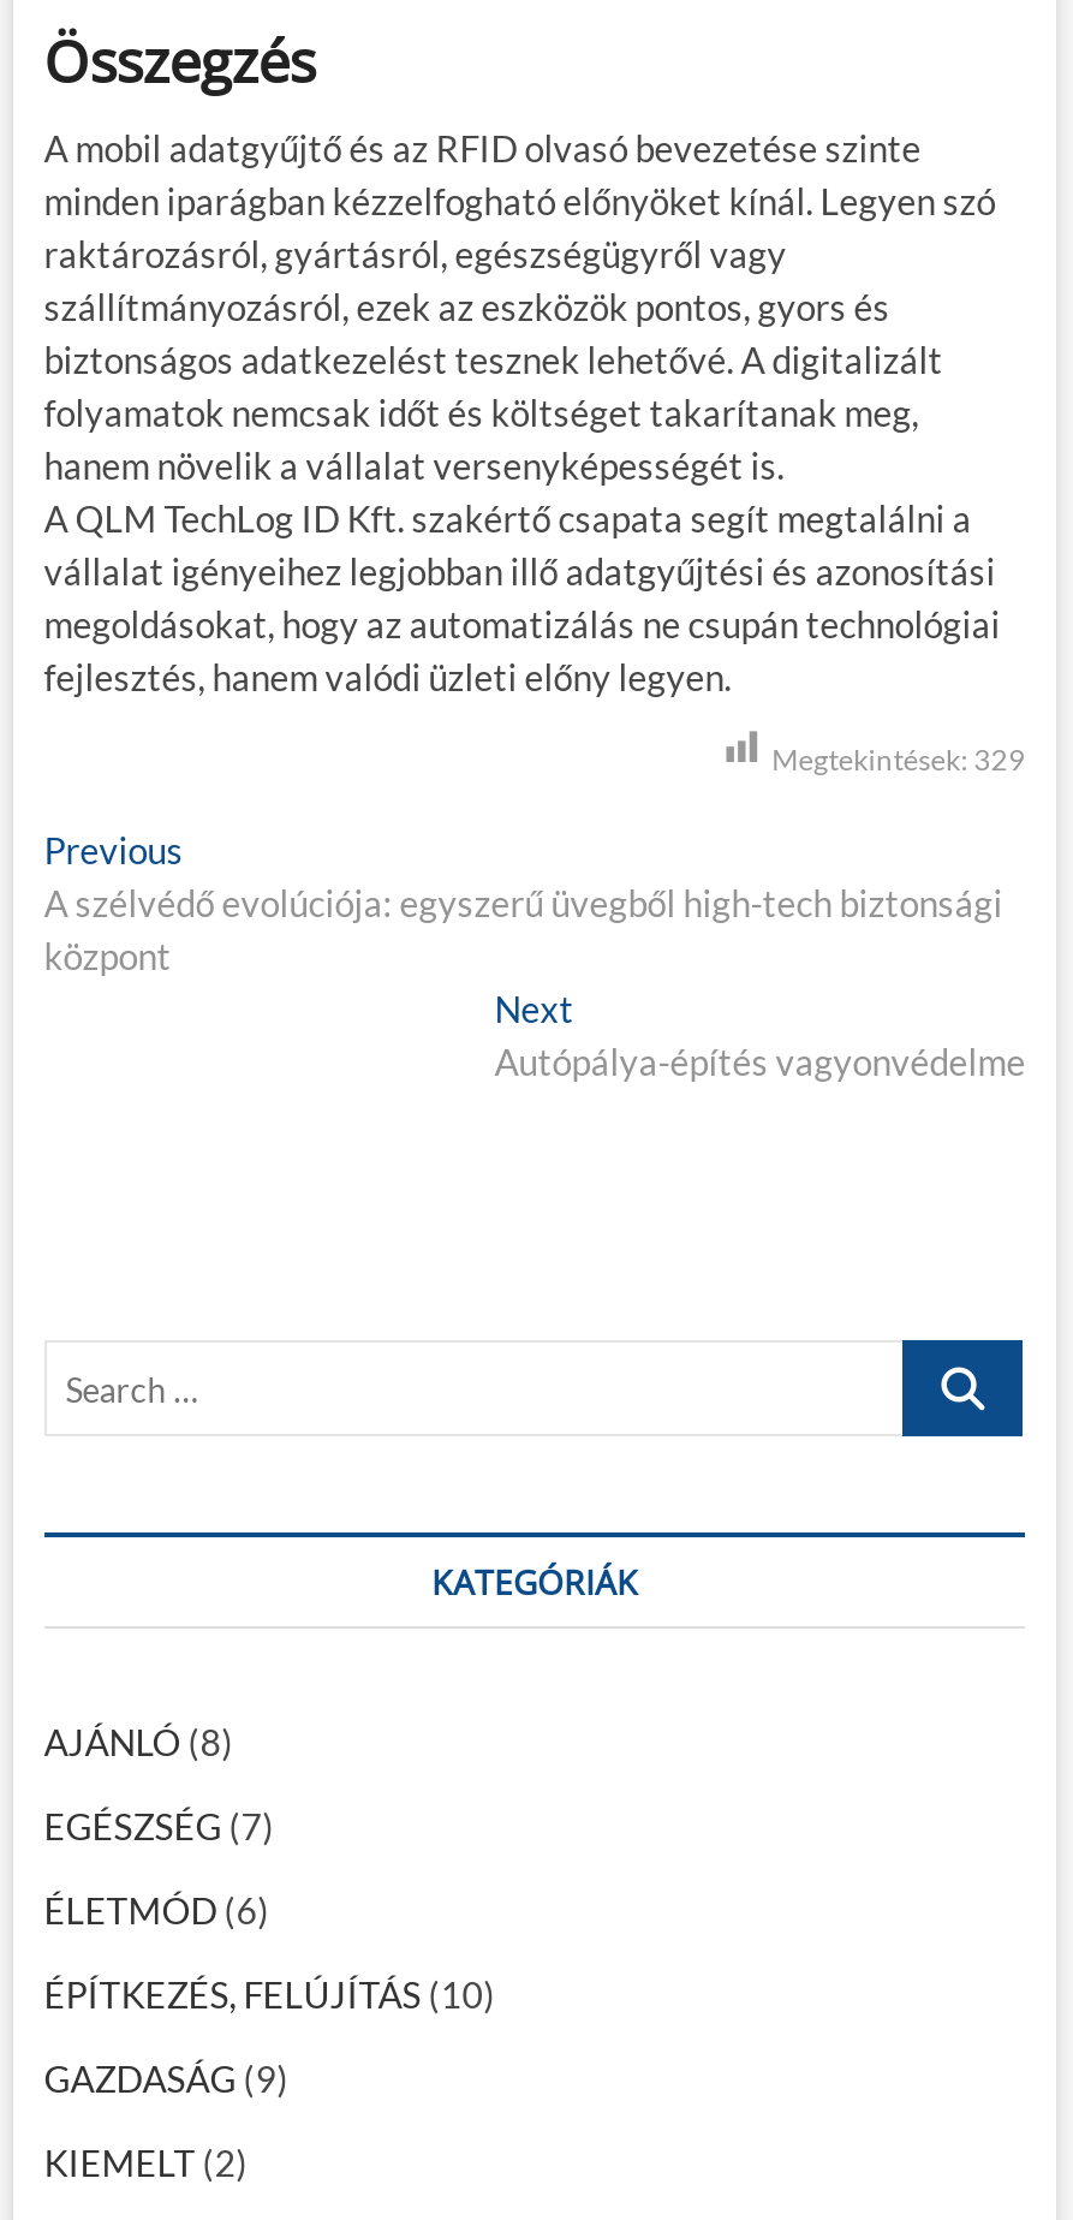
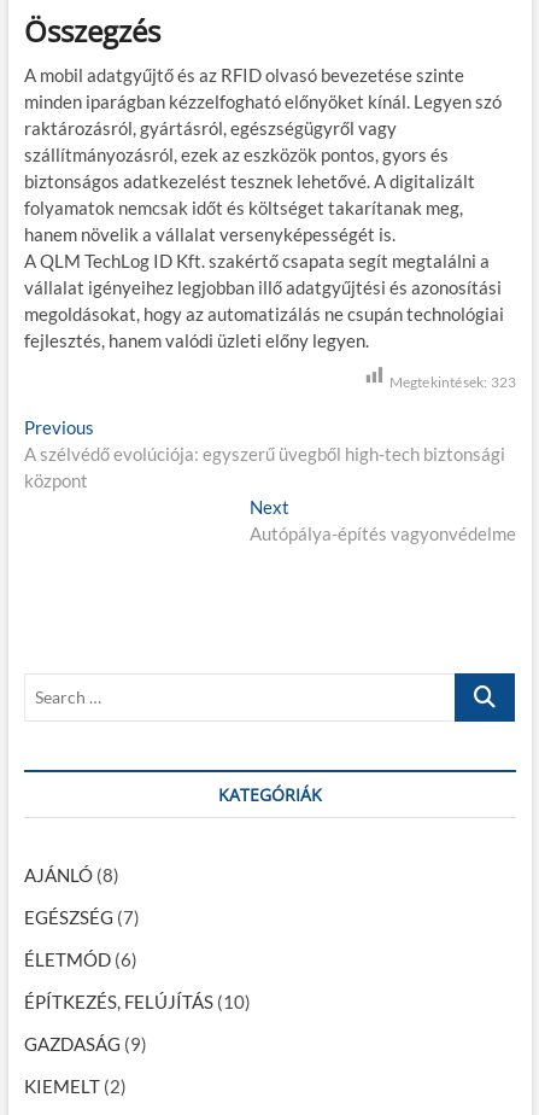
[772,742,1025,778] Megtekintések: 329 -> [389,373,516,391] Megtekintések: 323

